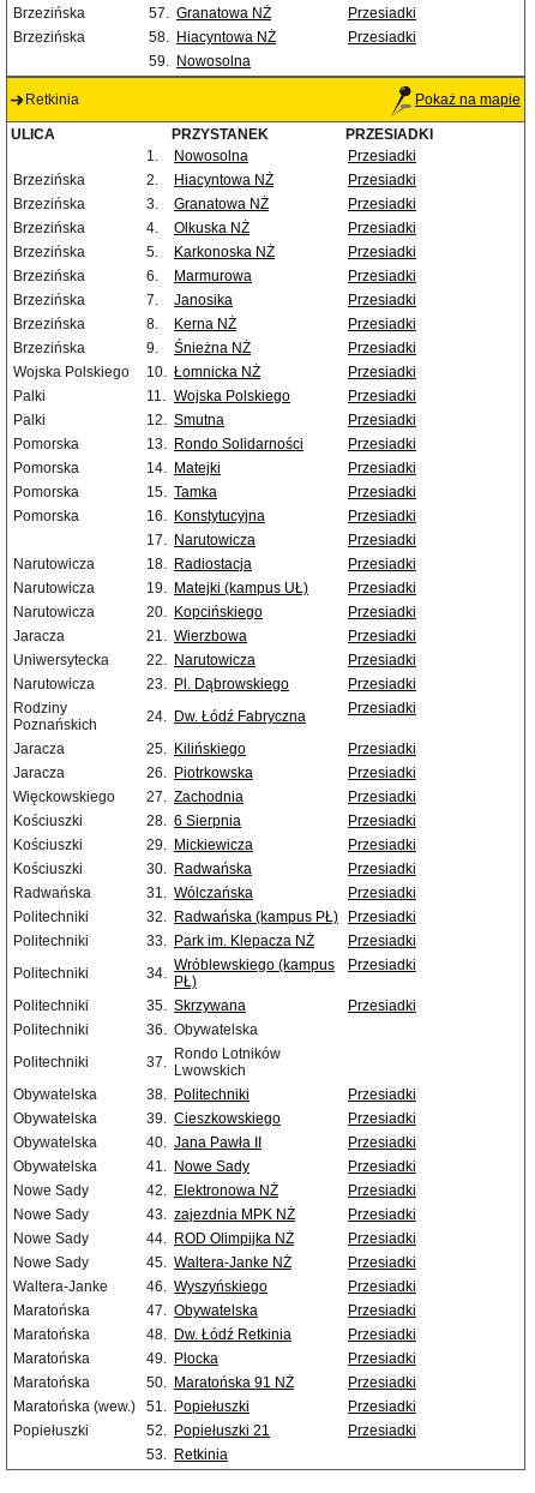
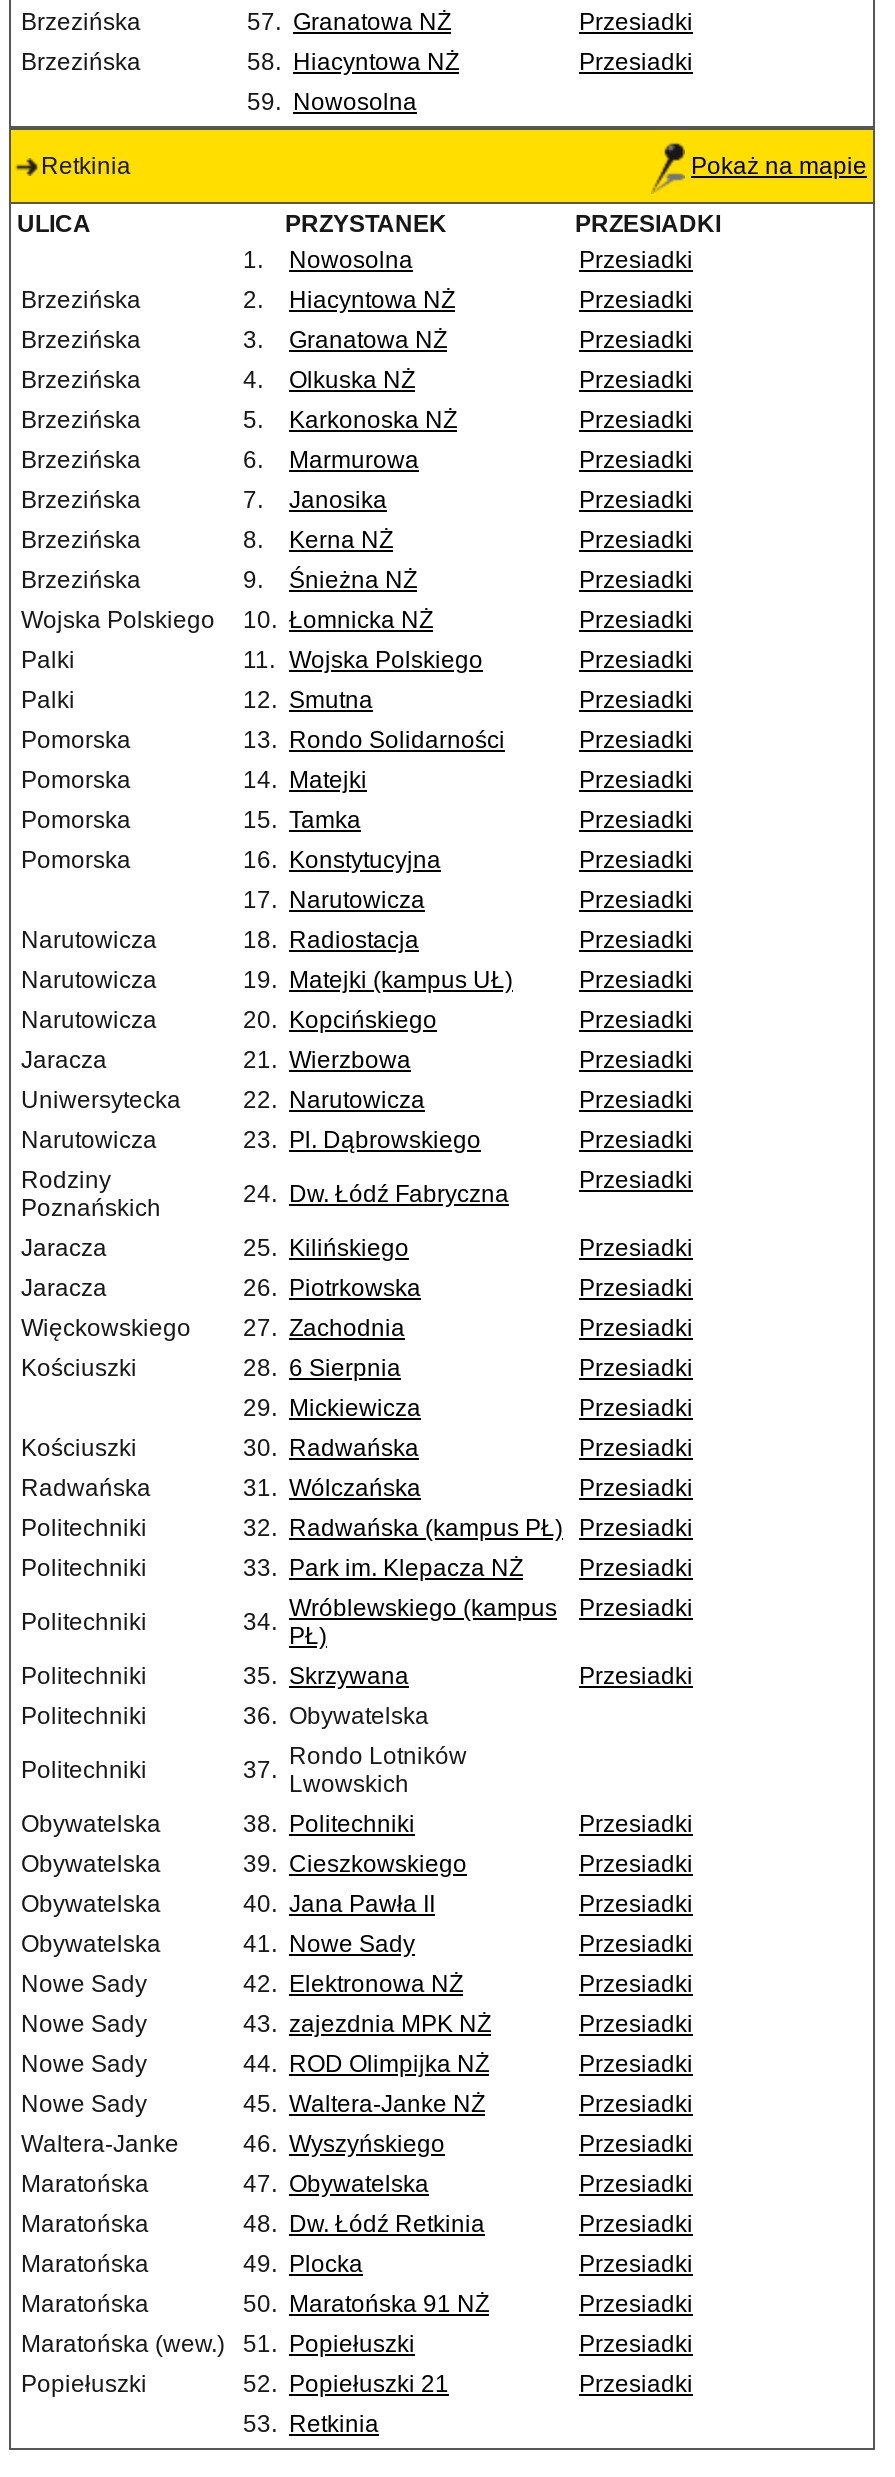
[13,837,83,854] Kościuszki -> none

